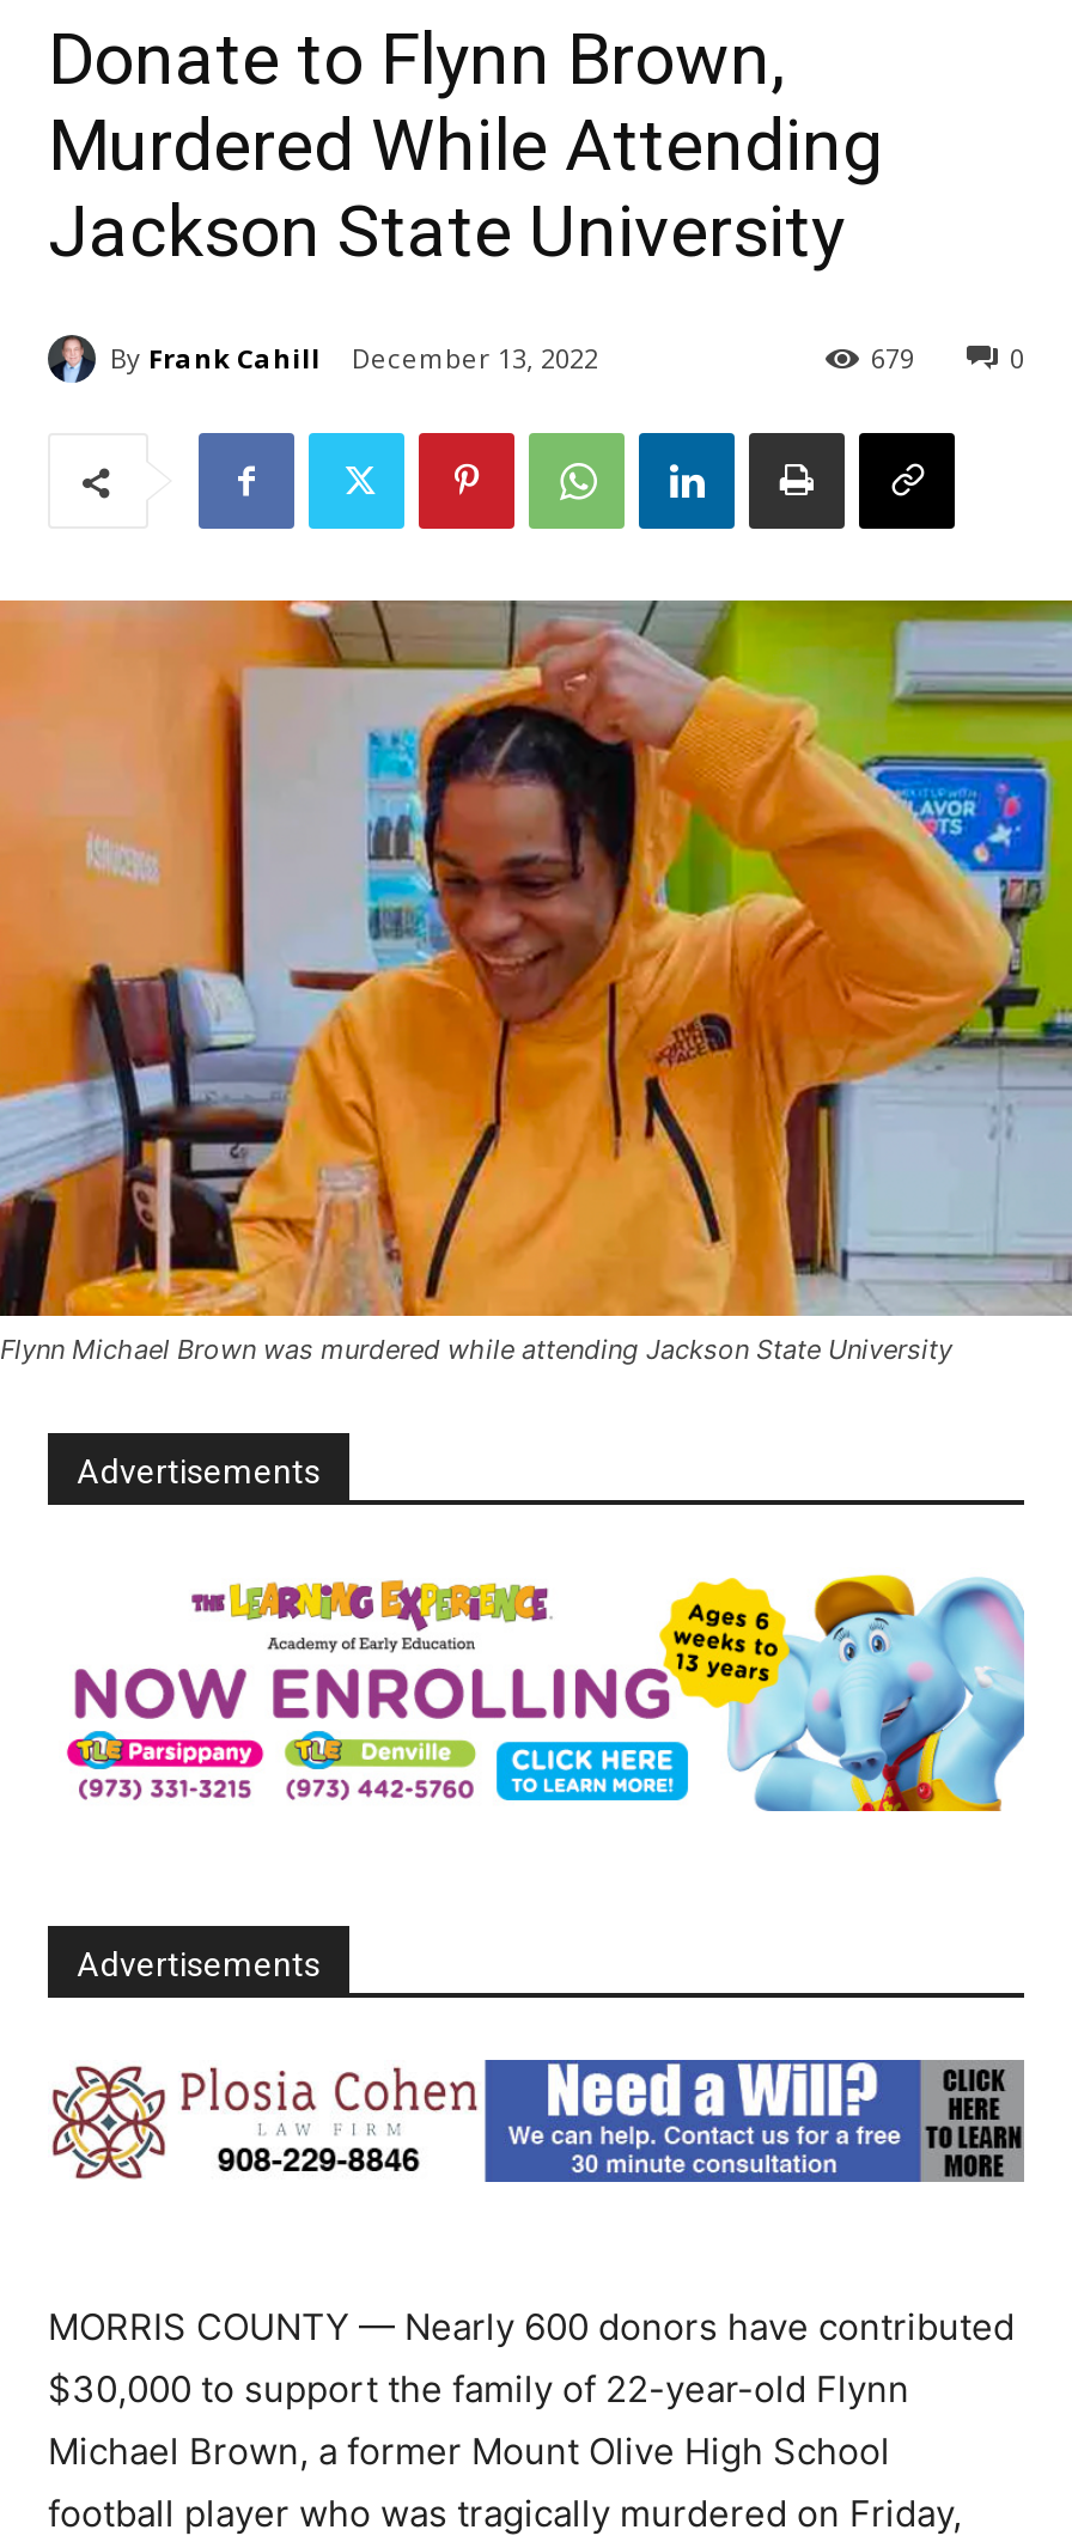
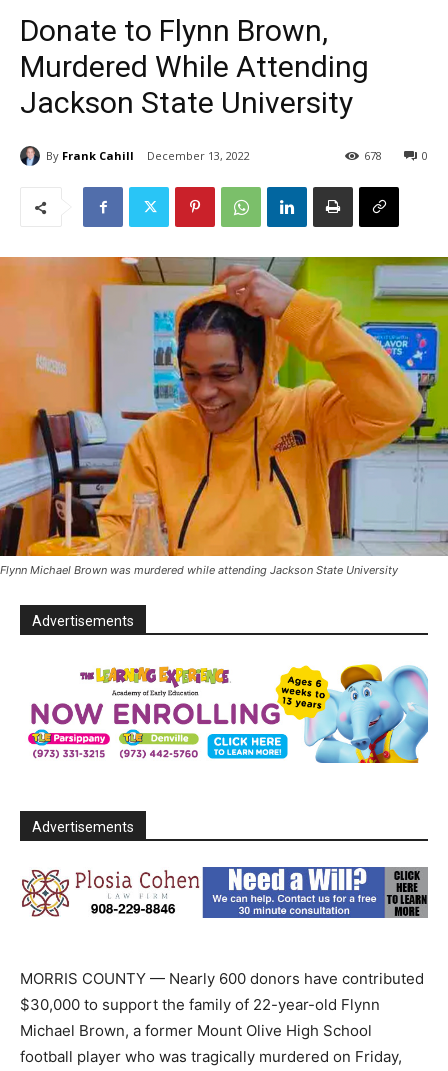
[871,340,914,376] 679 -> [364,148,382,163] 678

